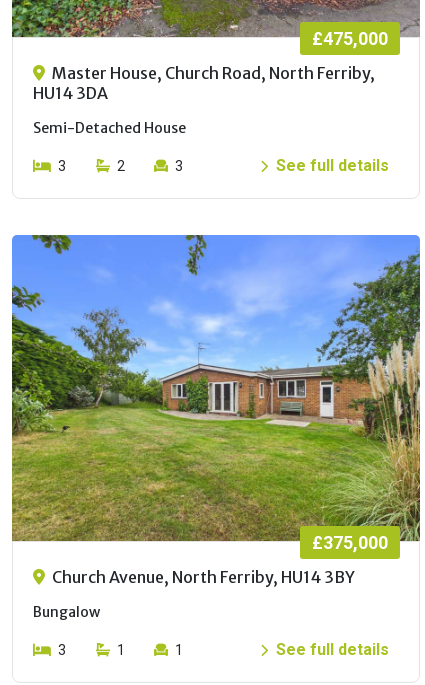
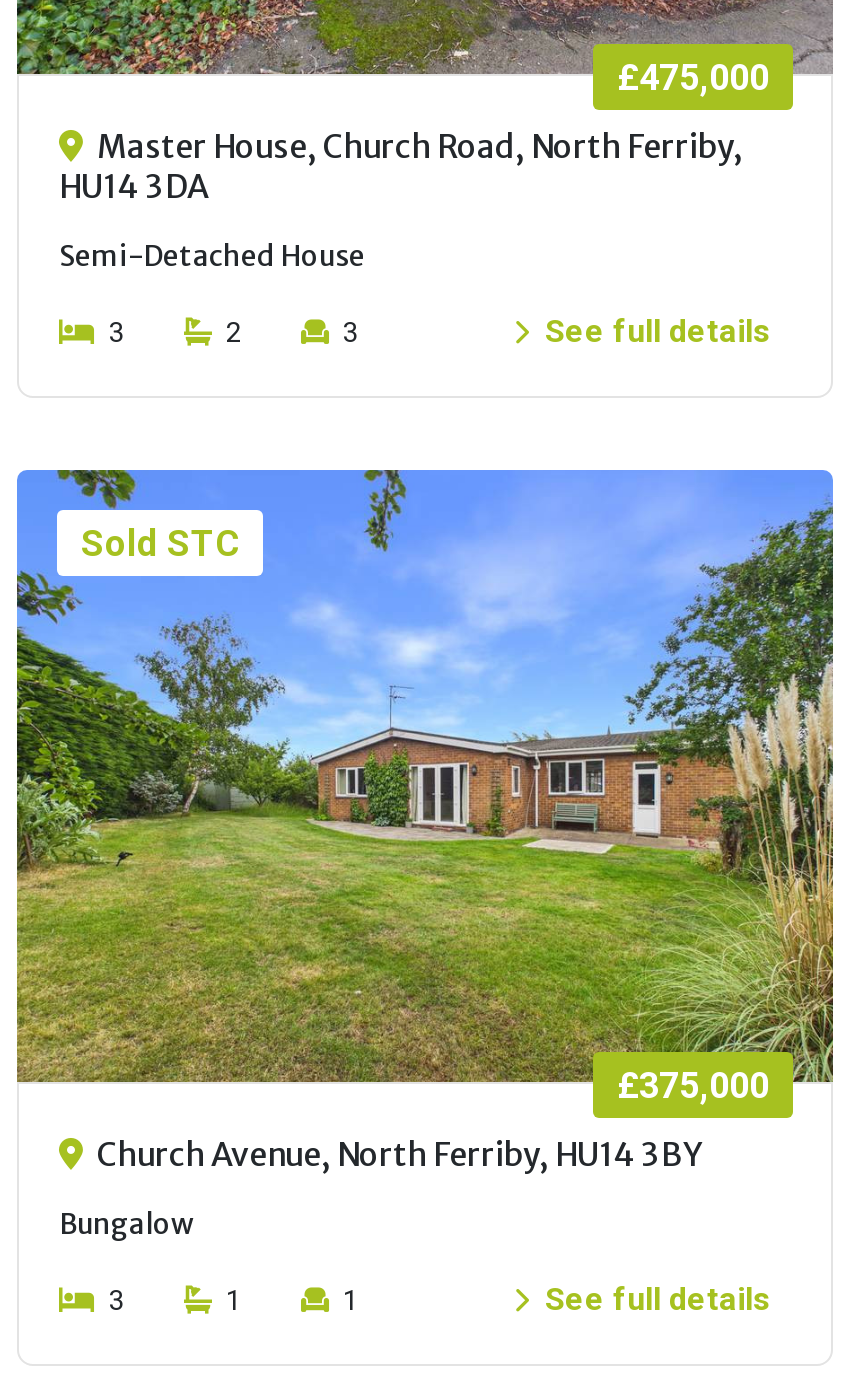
none -> [81,522,239,564] Sold STC

